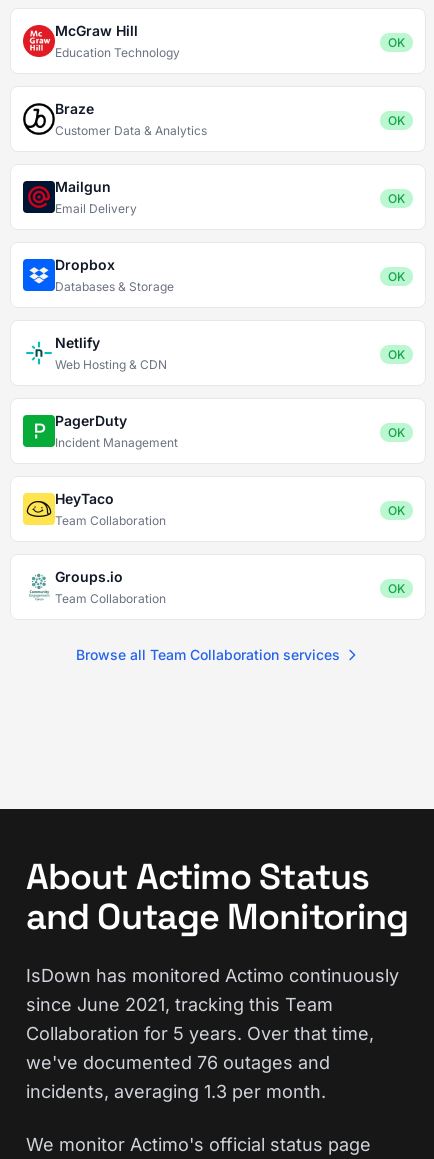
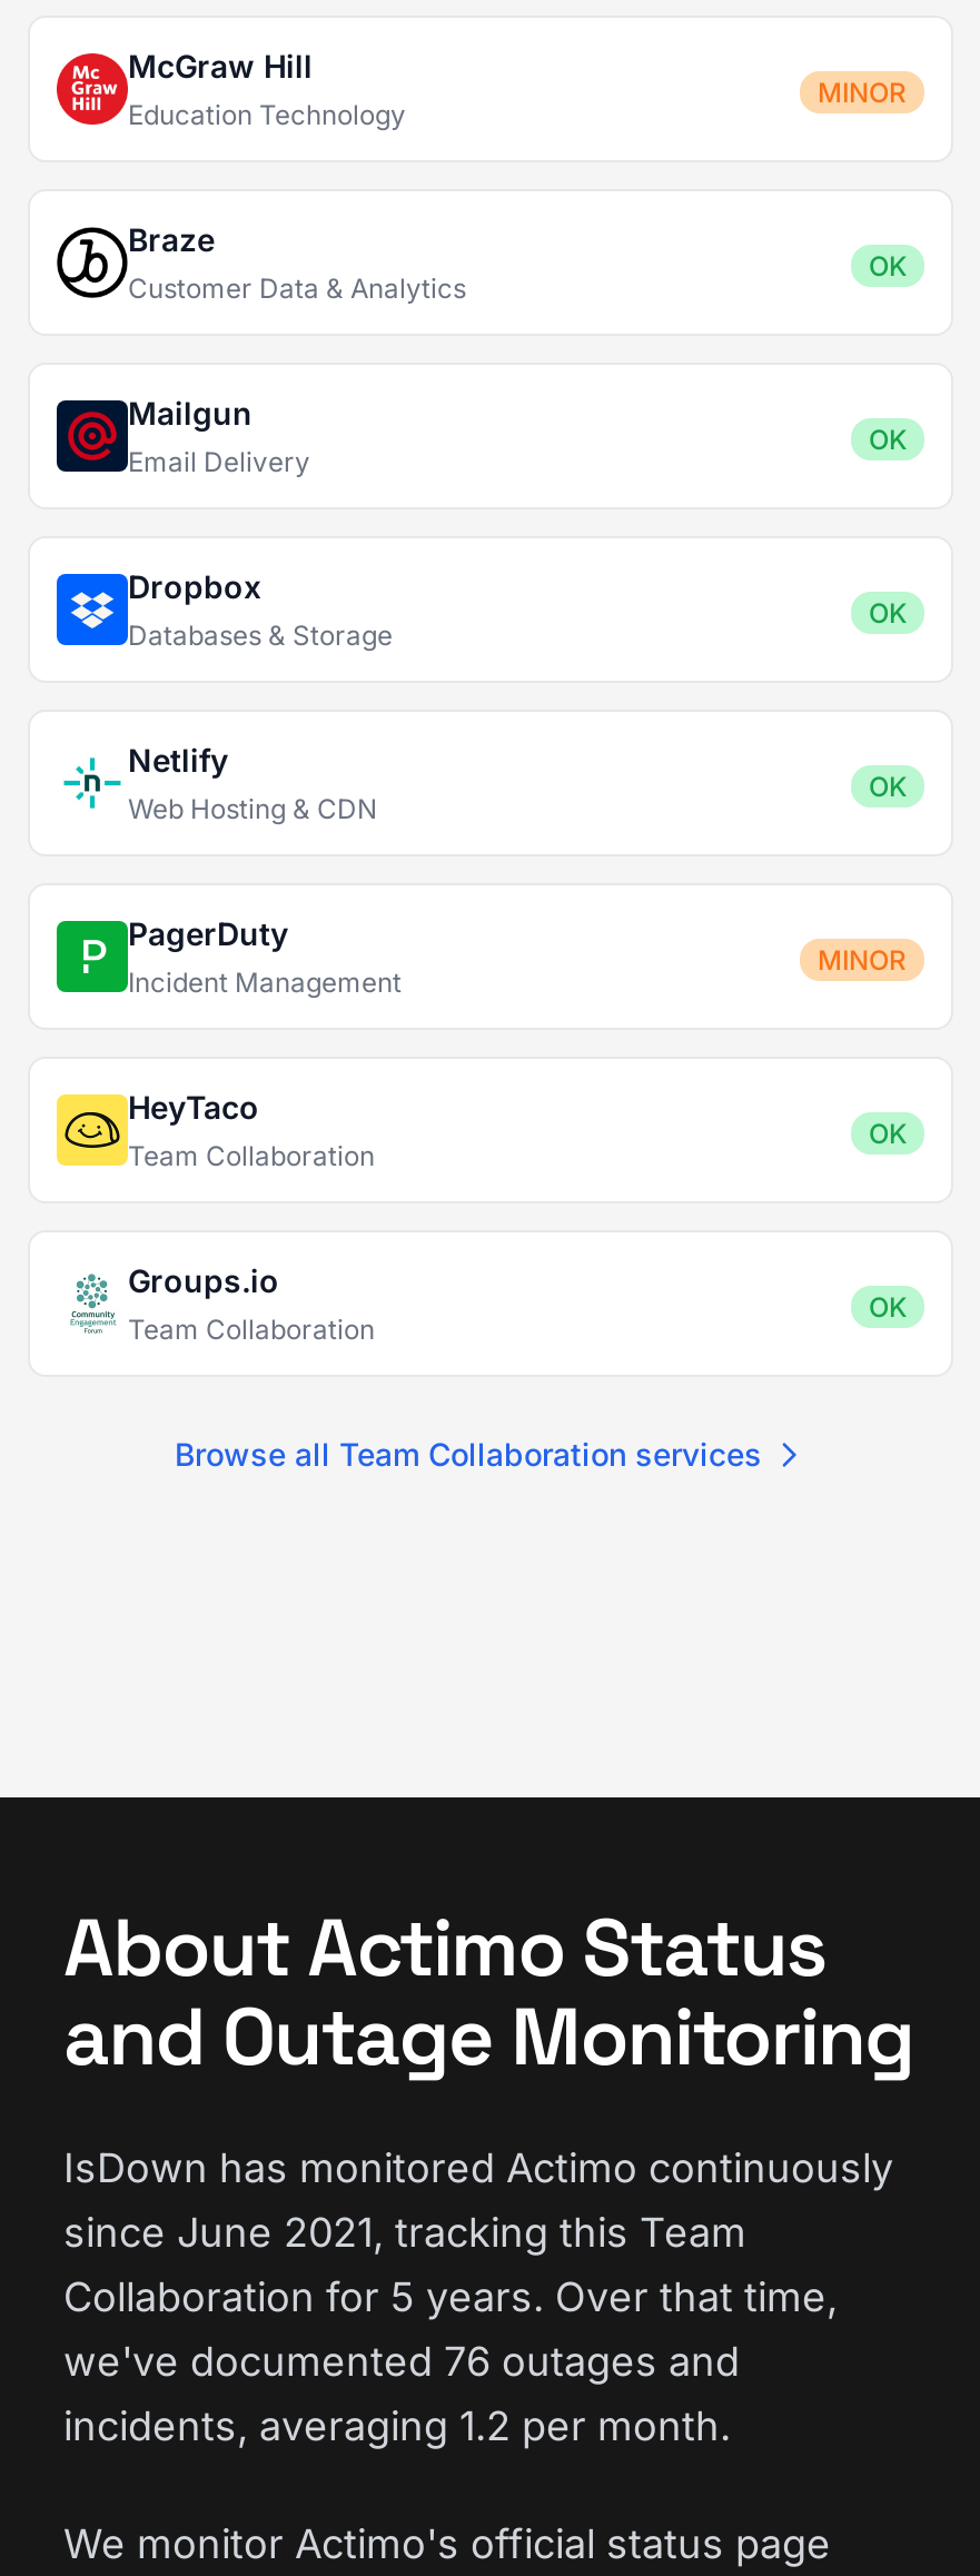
[388,35,405,50] OK -> [818,76,907,109] MINOR
[388,425,405,440] OK -> [818,943,907,977] MINOR
[26,1081,326,1102] incidents, averaging 1.3 per month. -> [63,2402,731,2449] incidents, averaging 1.2 per month.

